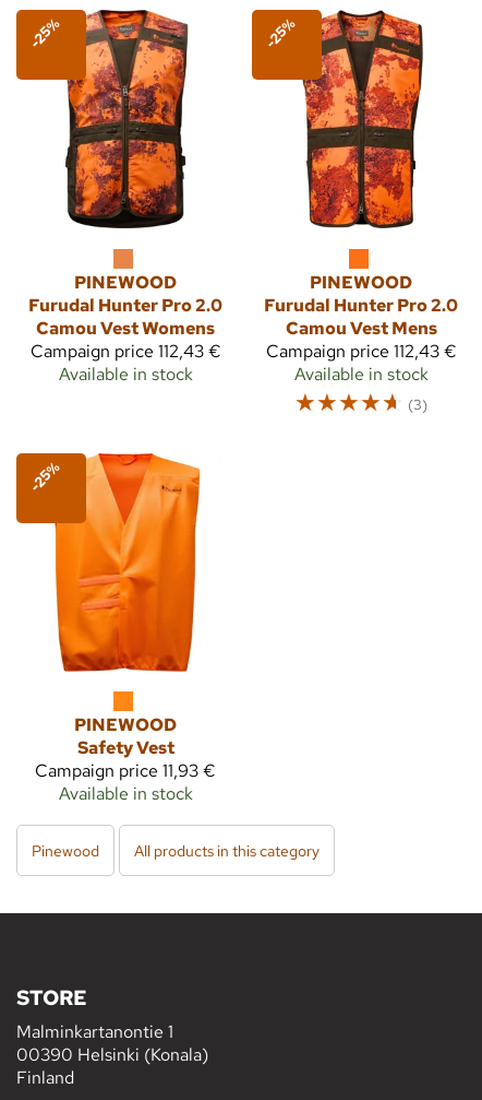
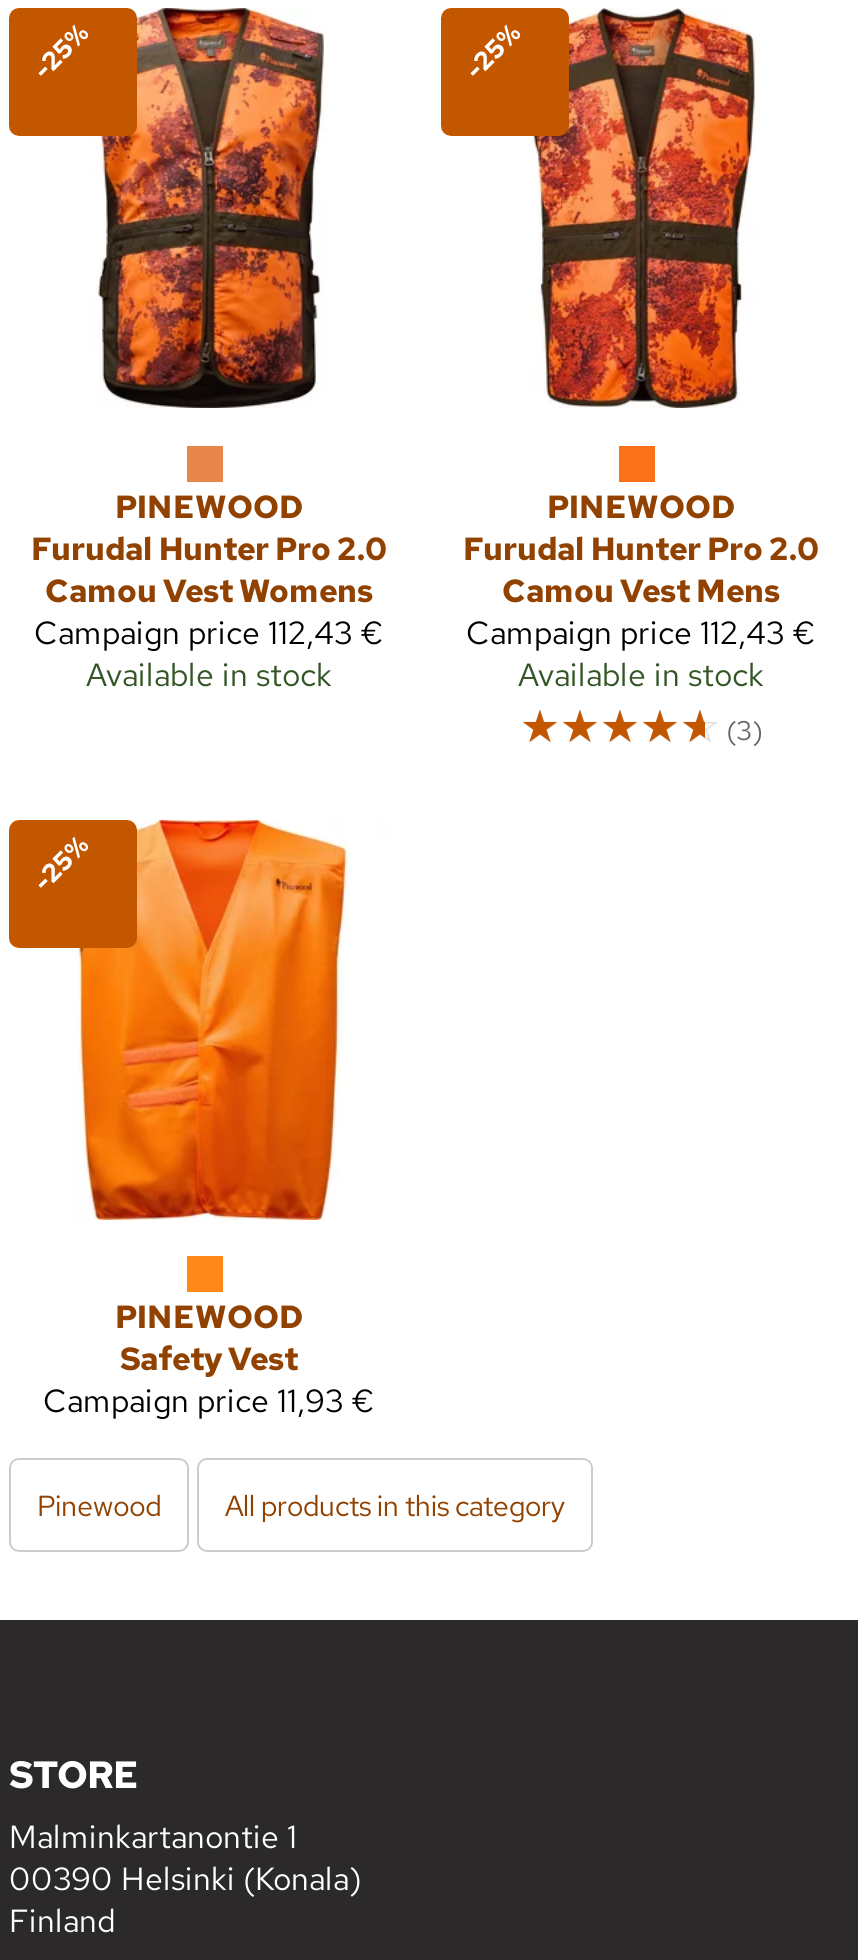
[58,782,192,805] Available in stock -> none

